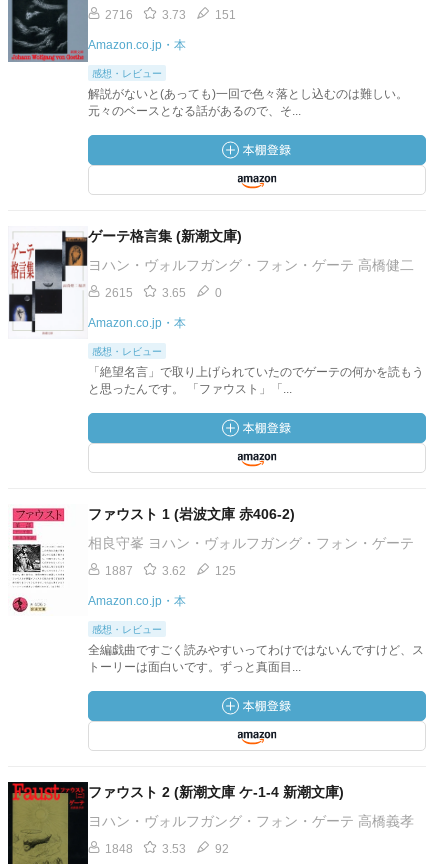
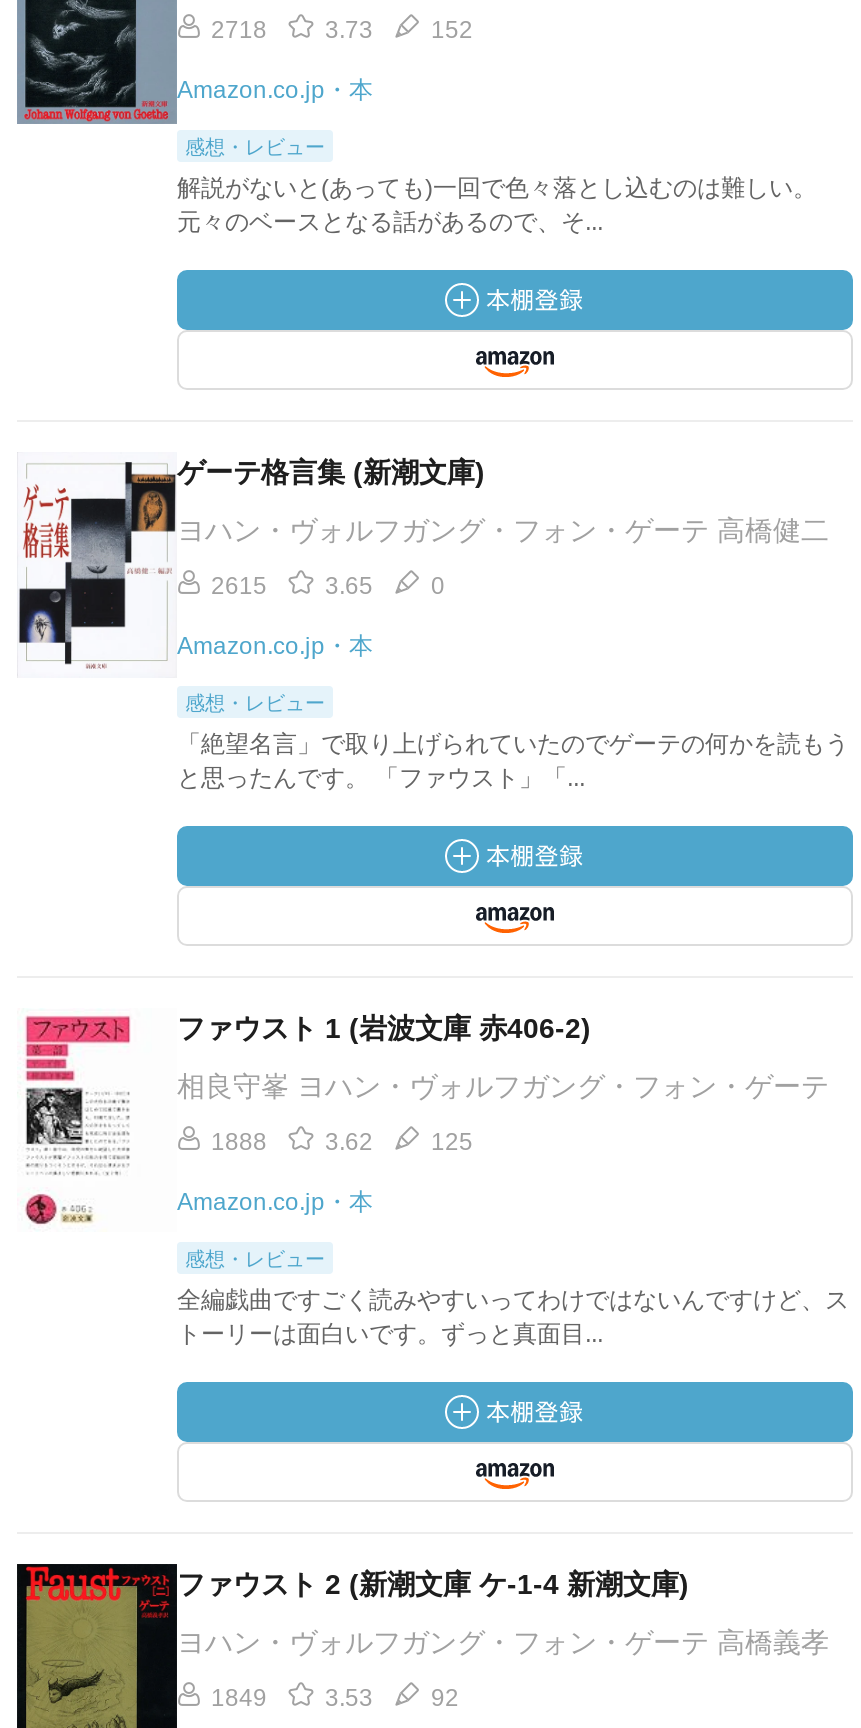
[105,8,133,22] 2716 -> [211,16,267,44] 2718
[215,8,236,22] 151 -> [431,16,473,44] 152
[105,564,133,578] 1887 -> [211,1128,267,1156] 1888
[105,842,133,856] 1848 -> [211,1684,267,1712] 1849

